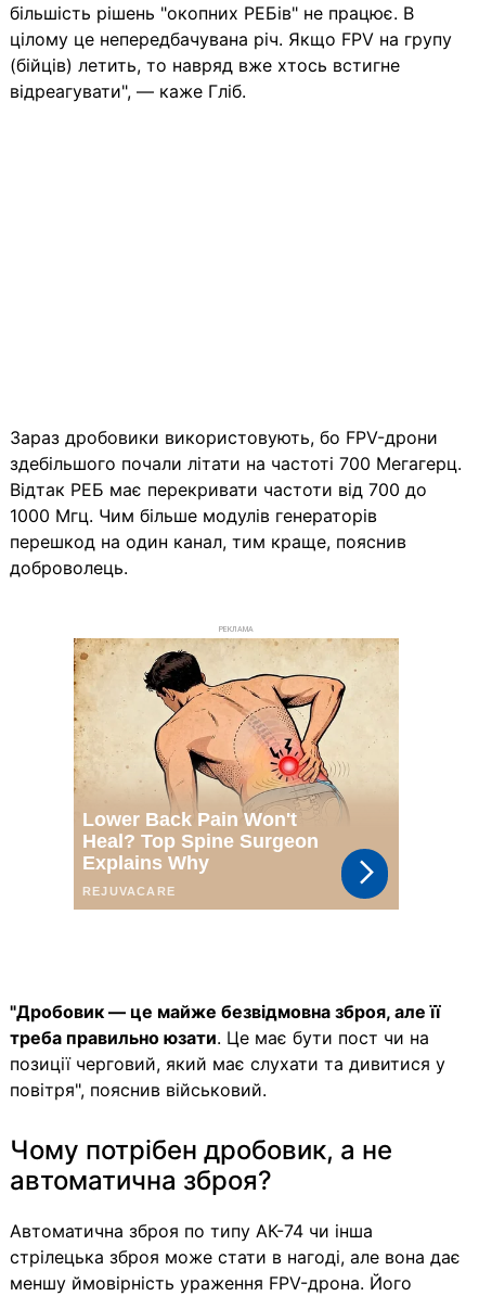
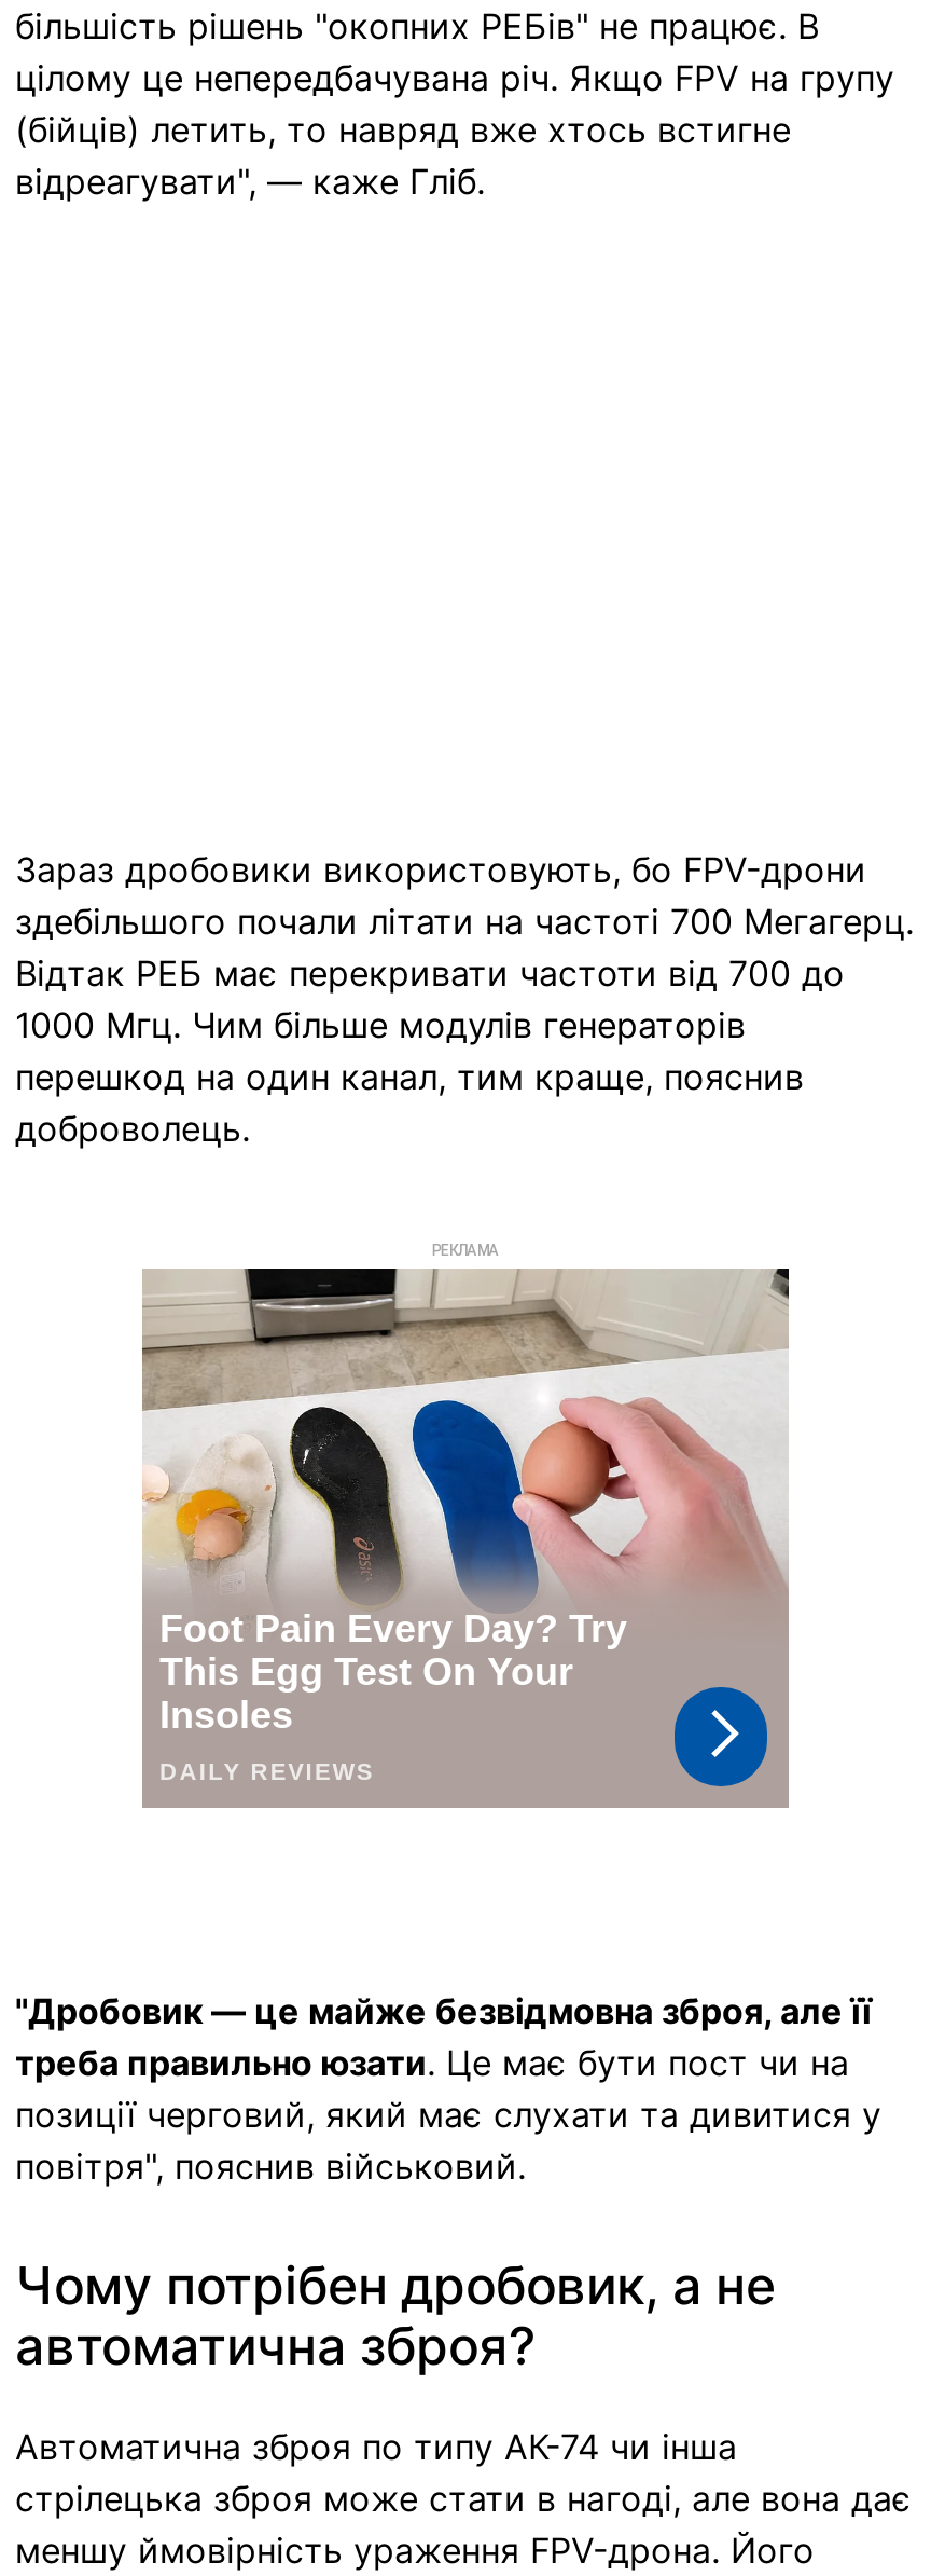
[73,638,399,910] [image] -> [142,1266,791,1806] [image]

